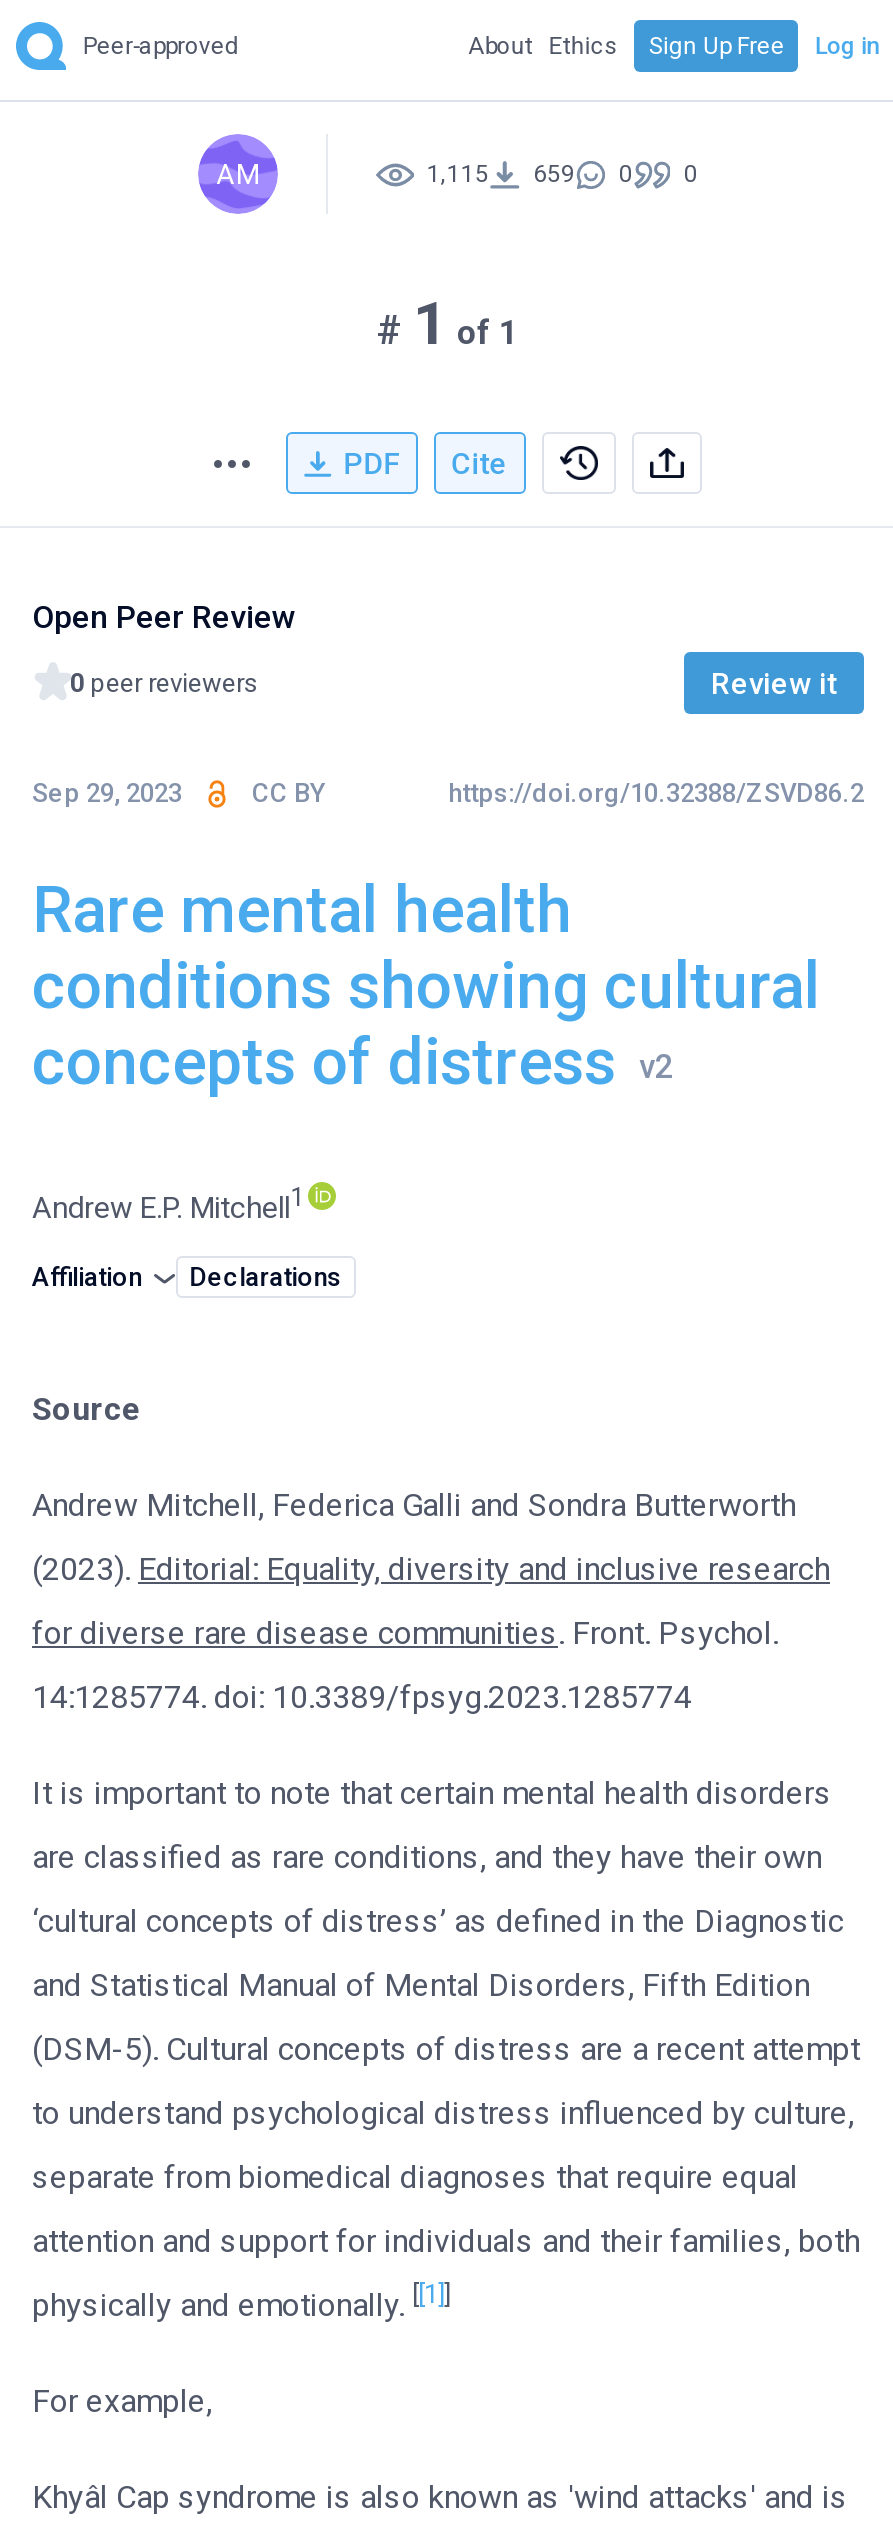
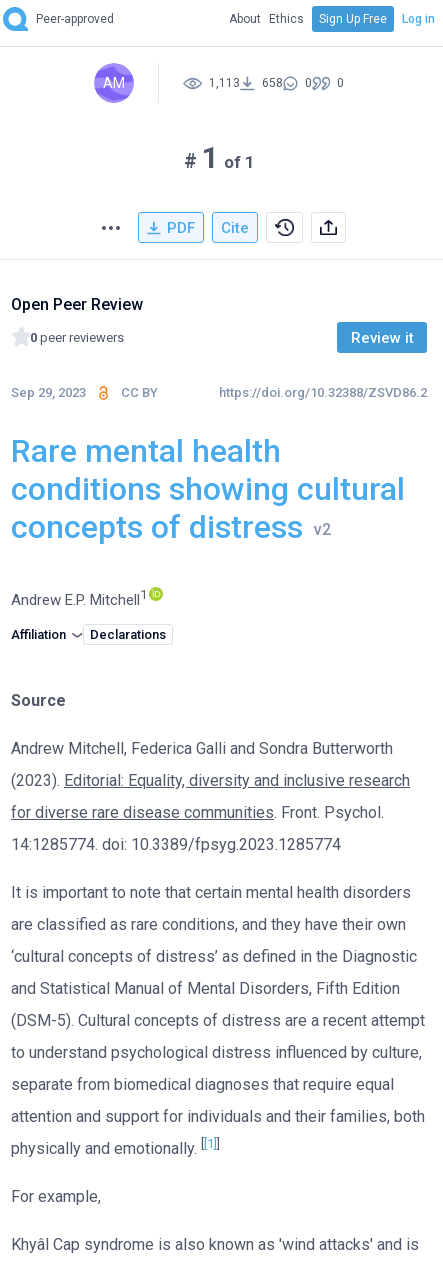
[427,160,489,188] 1,115 -> [208,76,239,90] 1,113
[533,160,575,188] 659 -> [261,76,282,90] 658

